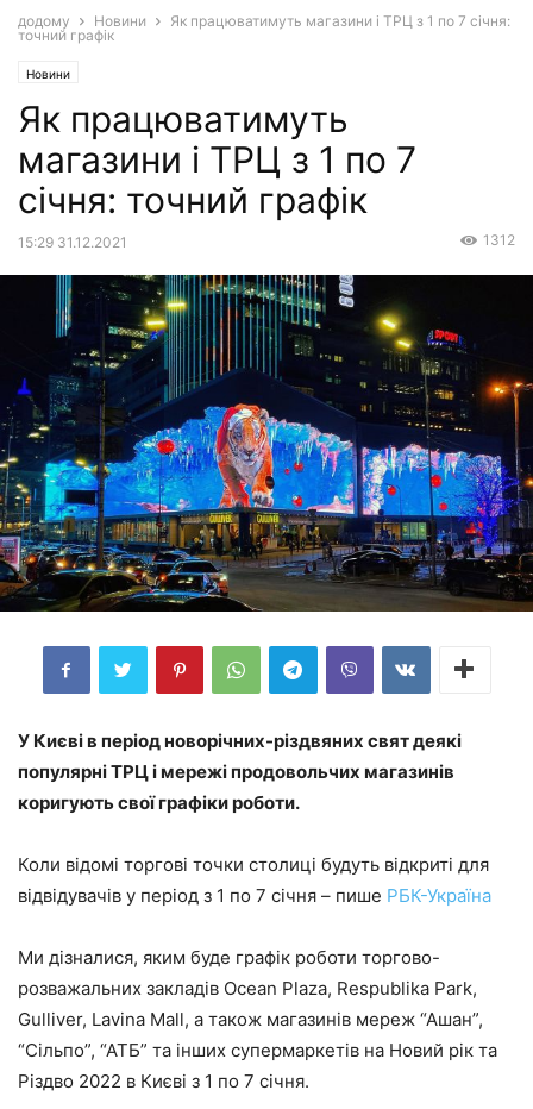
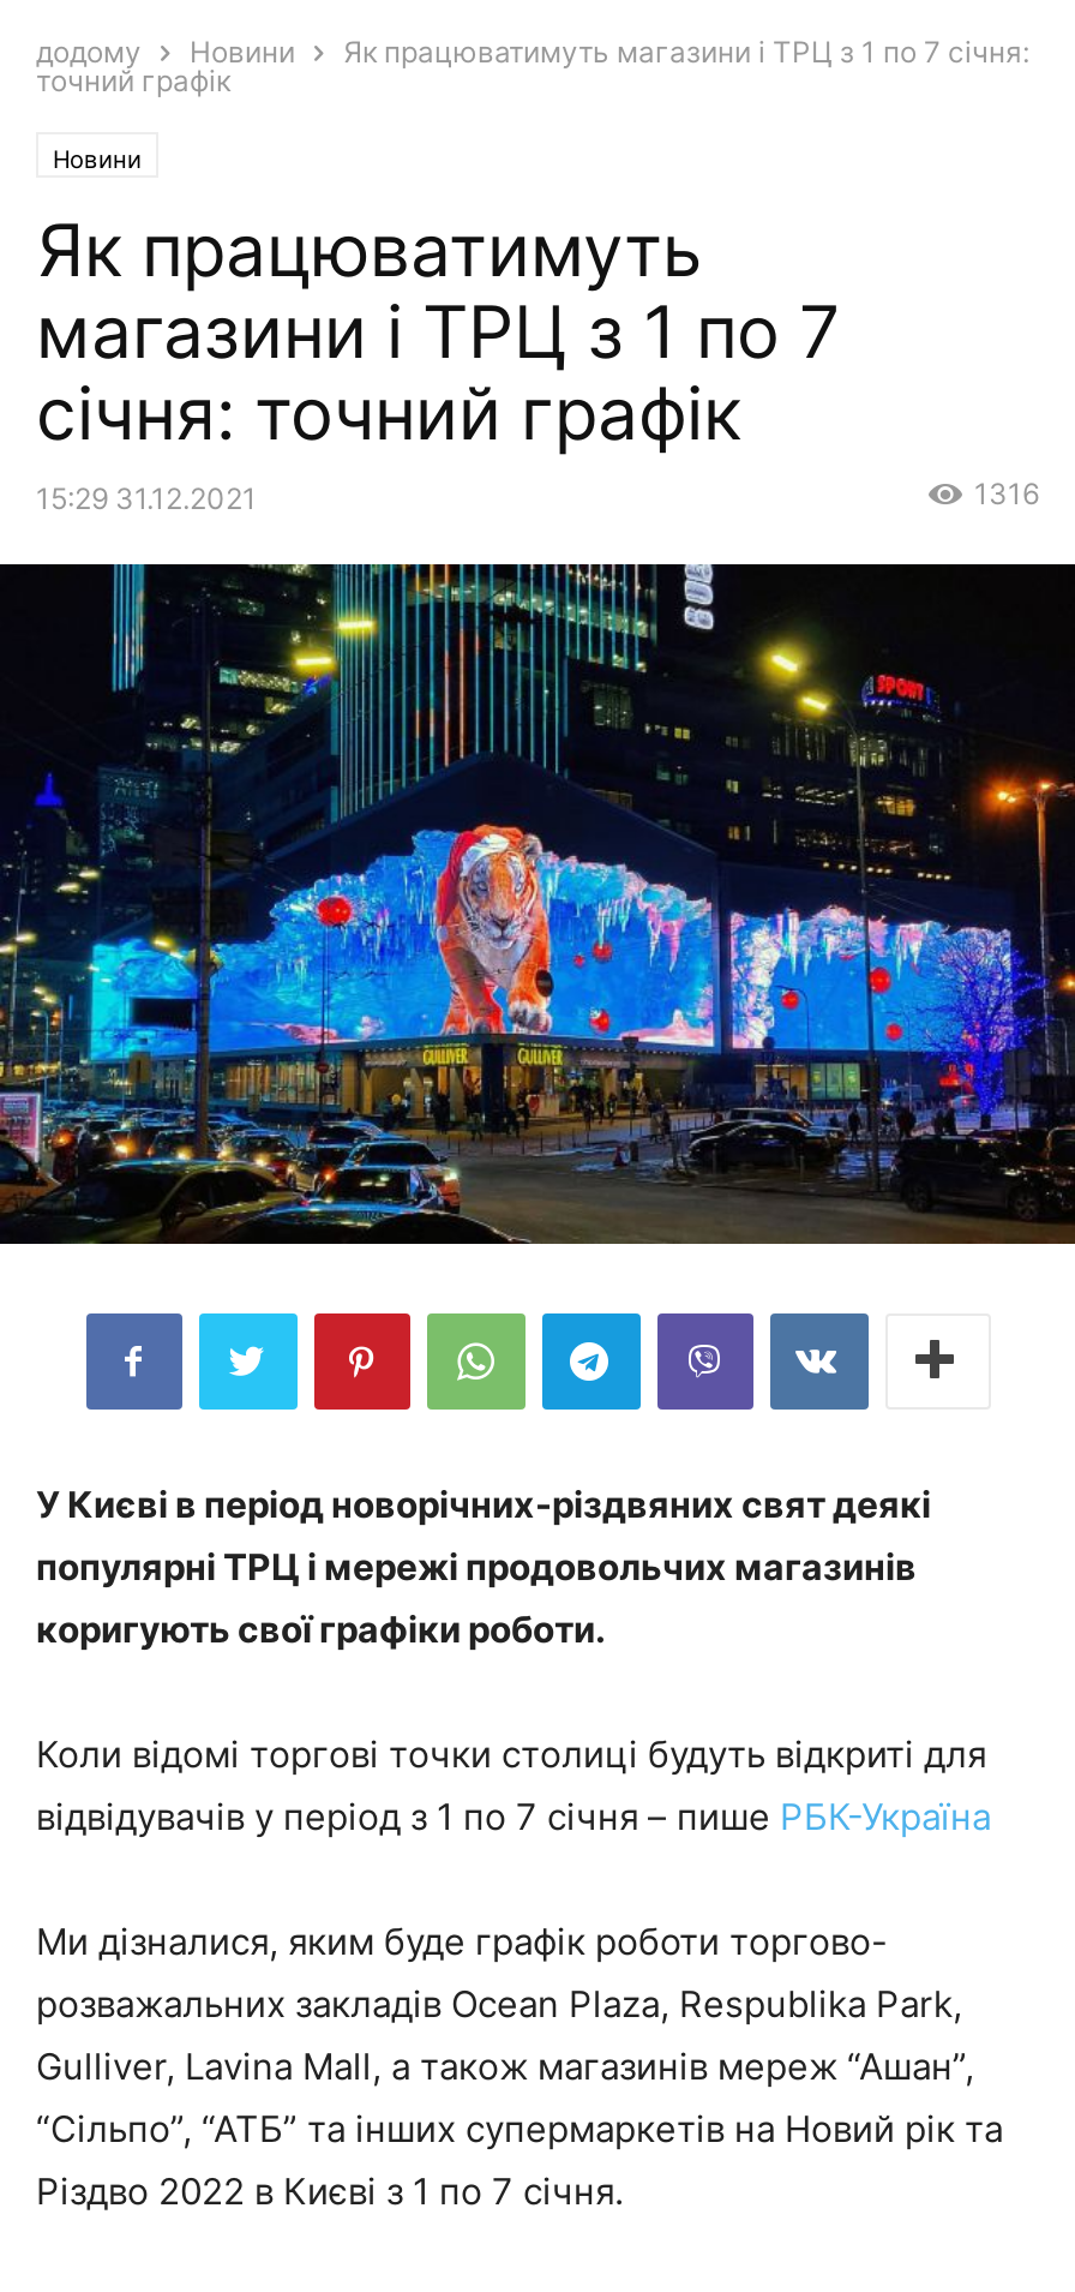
[483,231,515,249] 1312 -> [974,475,1039,511] 1316

